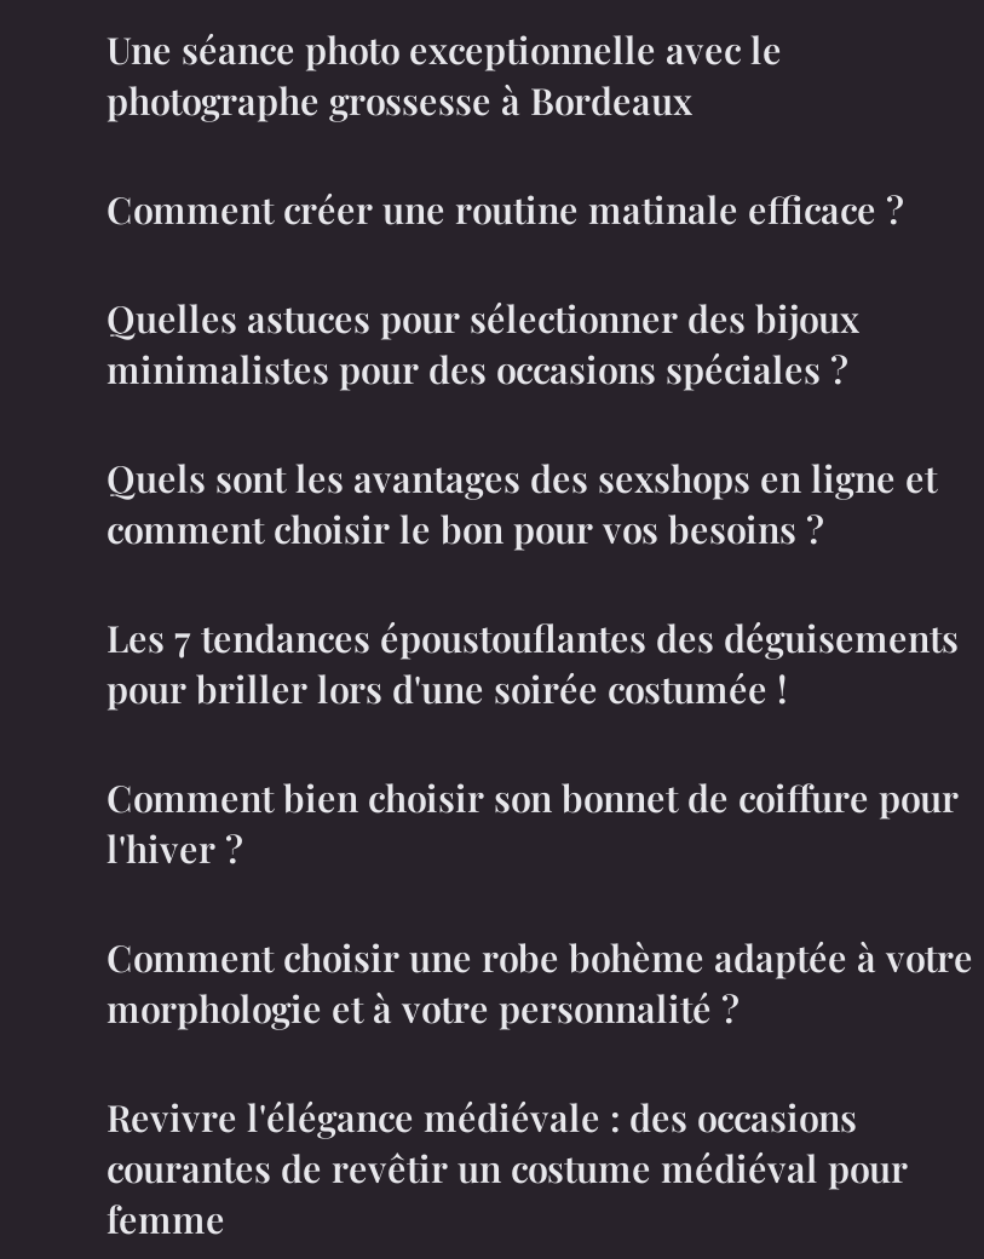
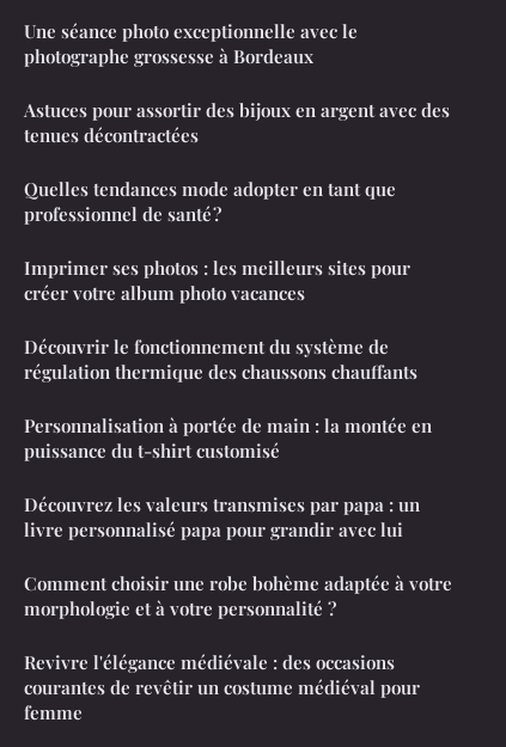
[107,185,959,873] Comment créer une routine matinale efficace ? | Quelles astuces pour sélectionner des bijoux | minimalistes pour des occasions spéciales ? | Quels sont les avantages des sexshops en ligne et | comment choisir le bon pour vos besoins ? | Les 7 tendances époustouflantes des déguisements | pour briller lors d'une soirée costumée ! | Comment bien choisir son bonnet de coiffure pour | l'hiver ? -> [24,98,450,542] Astuces pour assortir des bijoux en argent avec des | tenues décontractées | Quelles tendances mode adopter en tant que | professionnel de santé ? | Imprimer ses photos : les meilleurs sites pour | créer votre album photo vacances | Découvrir le fonctionnement du système de | régulation thermique des chaussons chauffants | Personnalisation à portée de main : la montée en | puissance du t-shirt customisé | Découvrez les valeurs transmises par papa : un | livre personnalisé papa pour grandir avec lui

